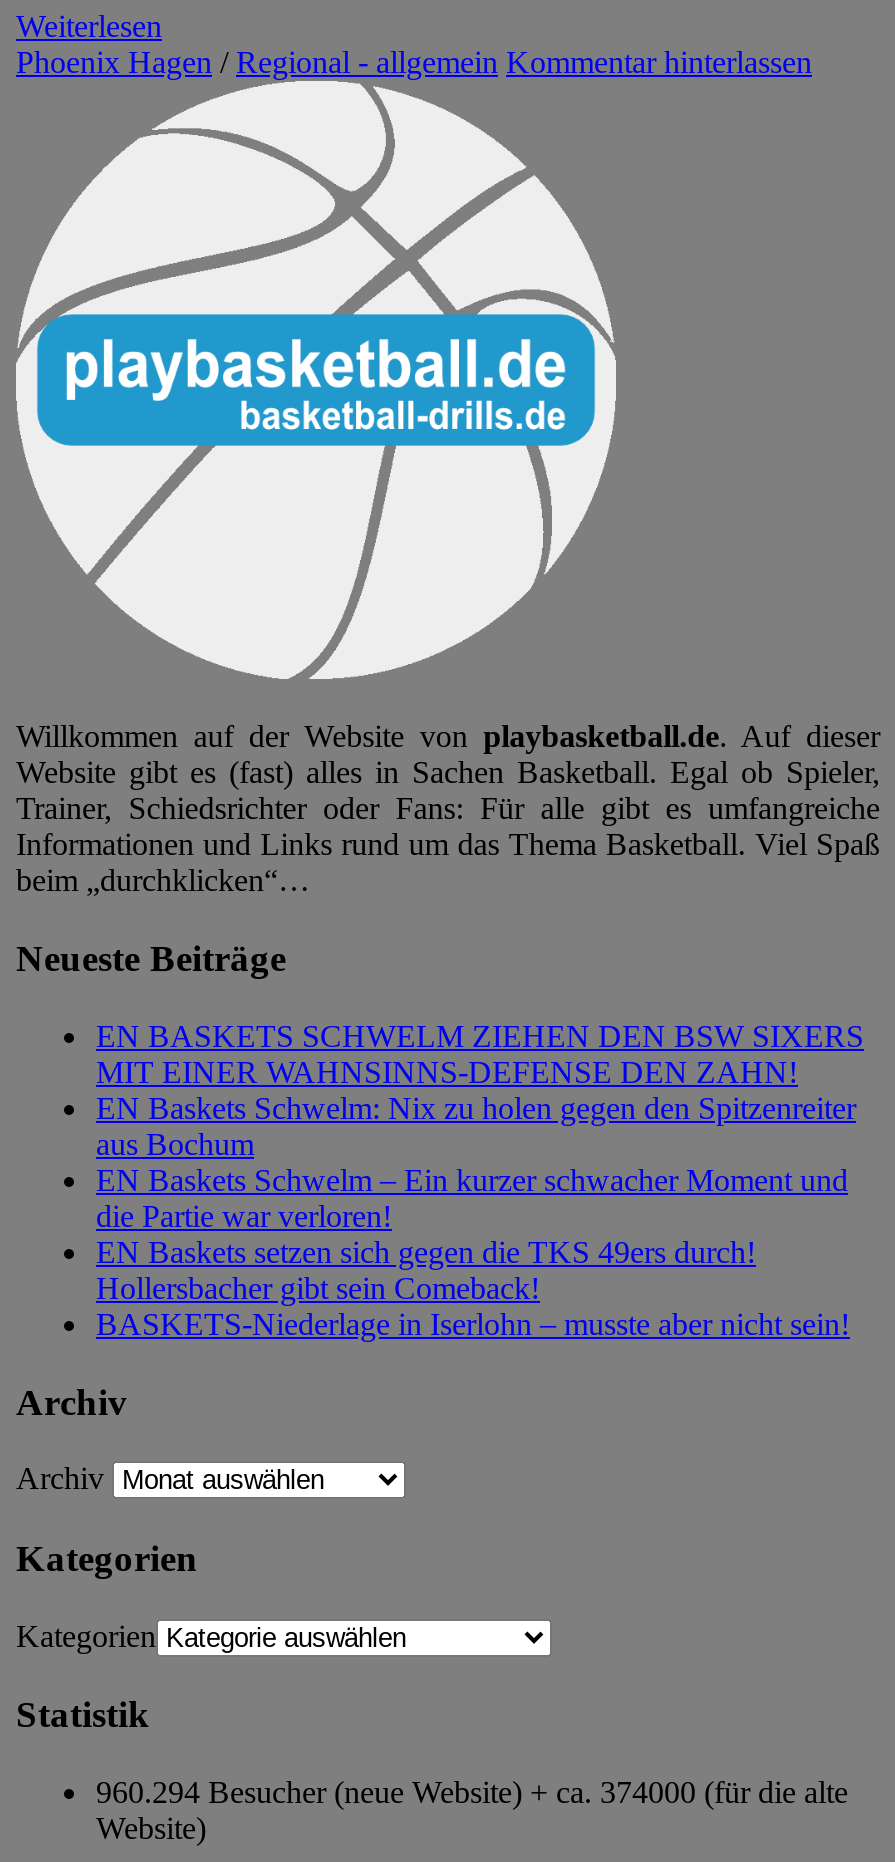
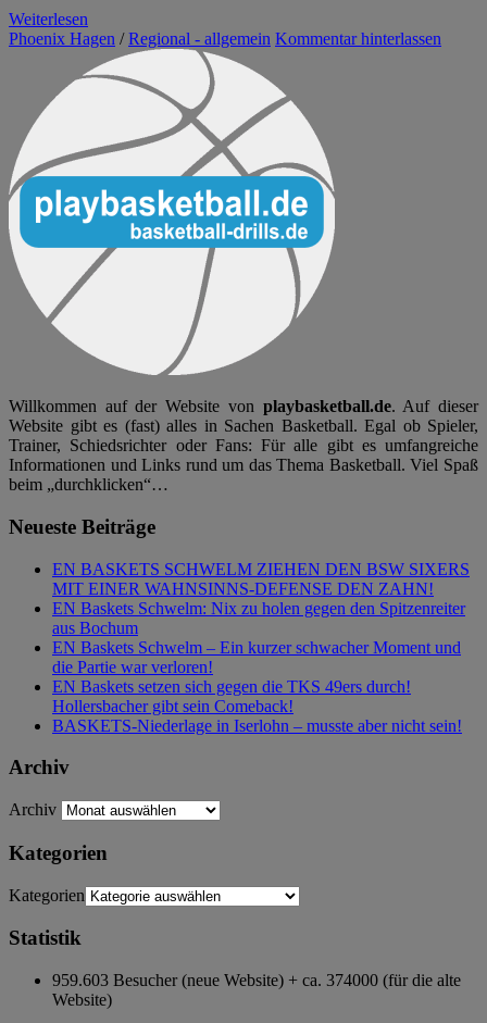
[96,1775,848,1809] 960.294 Besucher (neue Website) + ca. 374000 (für die alte -> [52,971,461,989] 959.603 Besucher (neue Website) + ca. 374000 (für die alte

